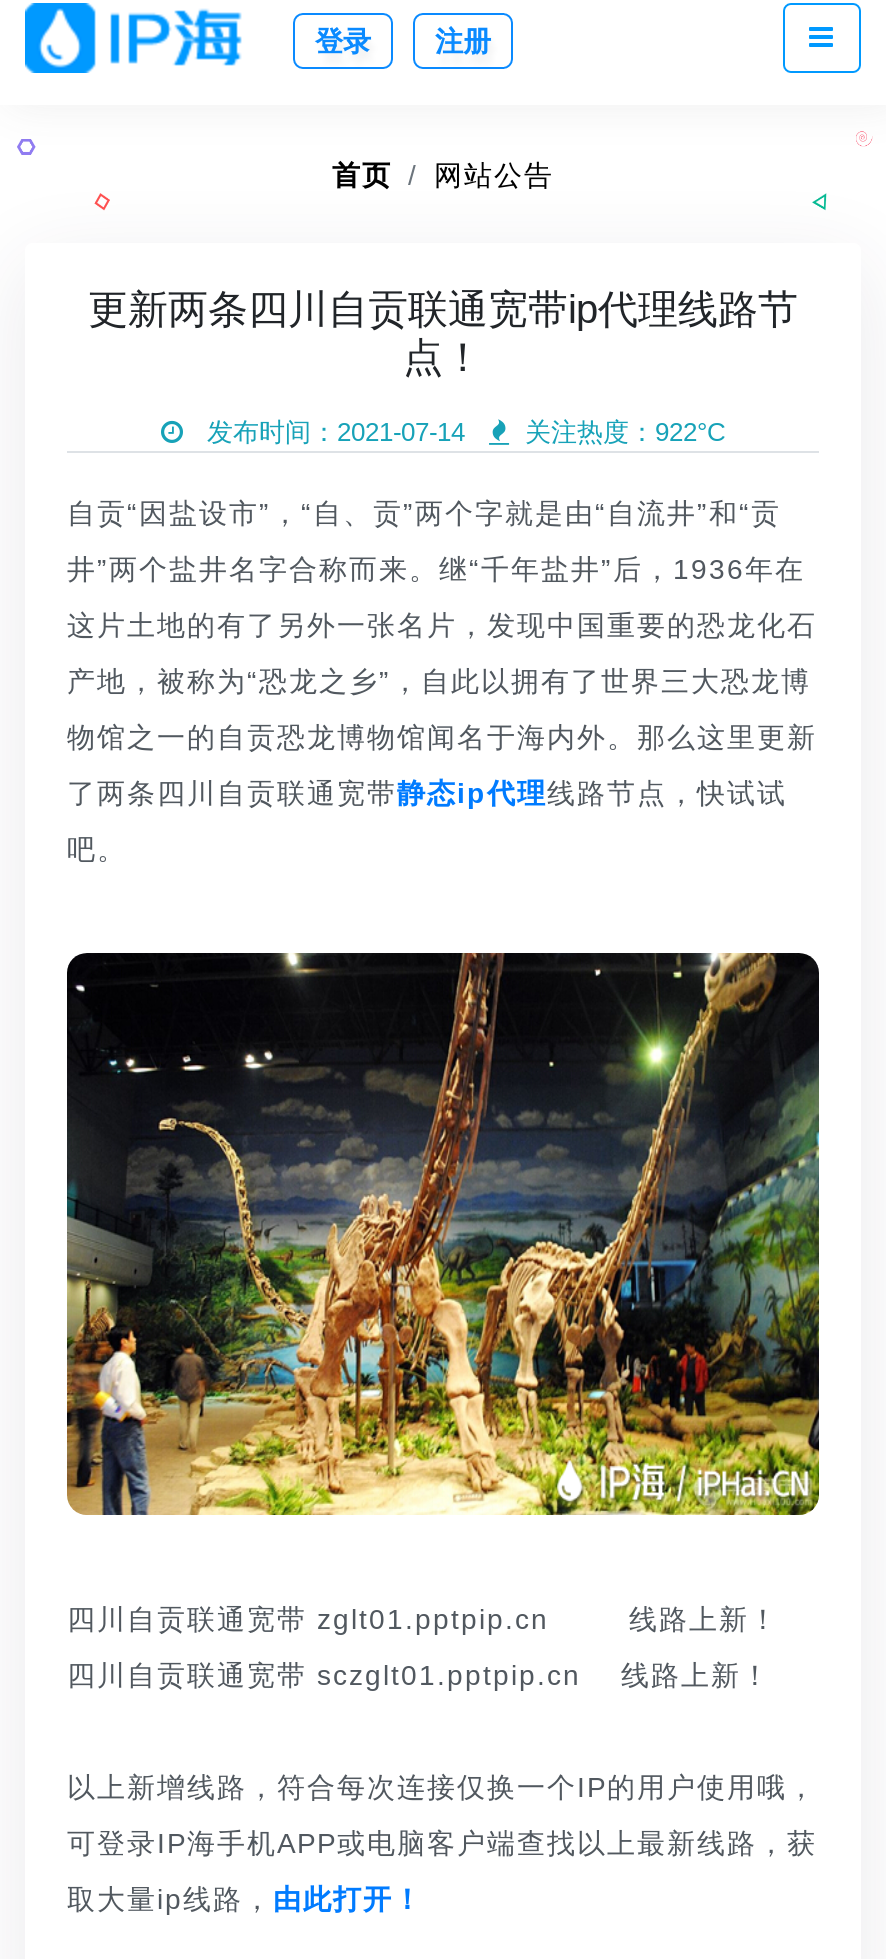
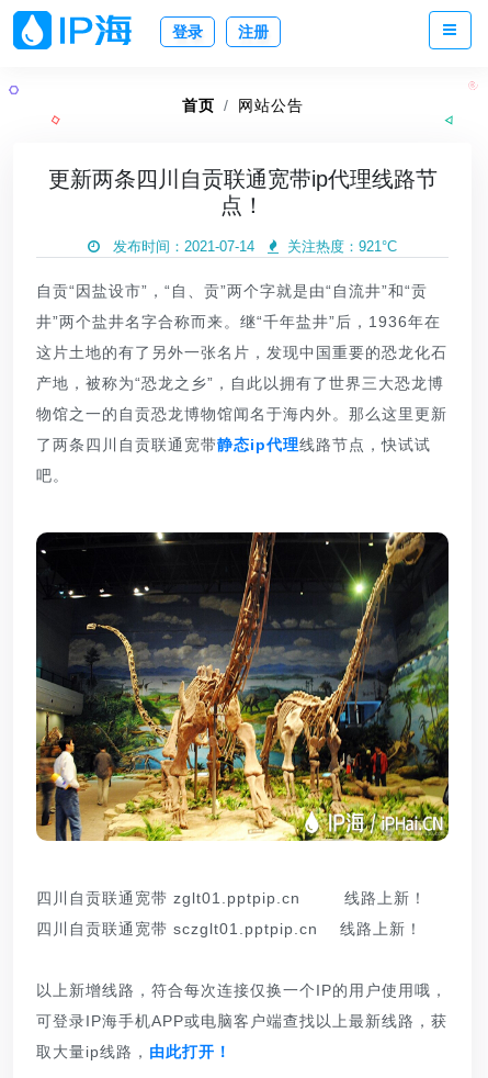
[199,417,725,447] 发布时间：2021-07-14 关注热度：922°C -> [109,238,397,254] 发布时间：2021-07-14 关注热度：921°C

